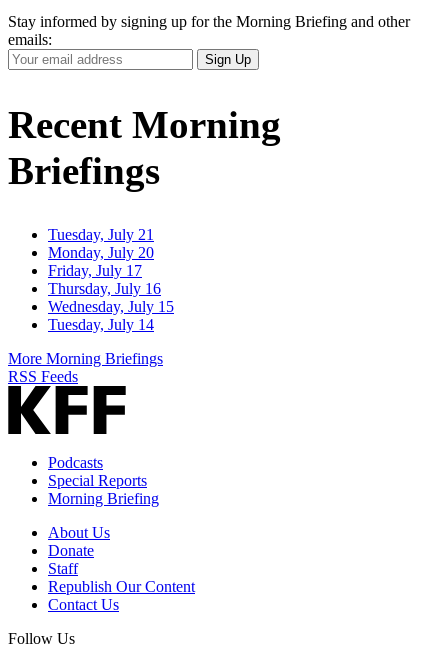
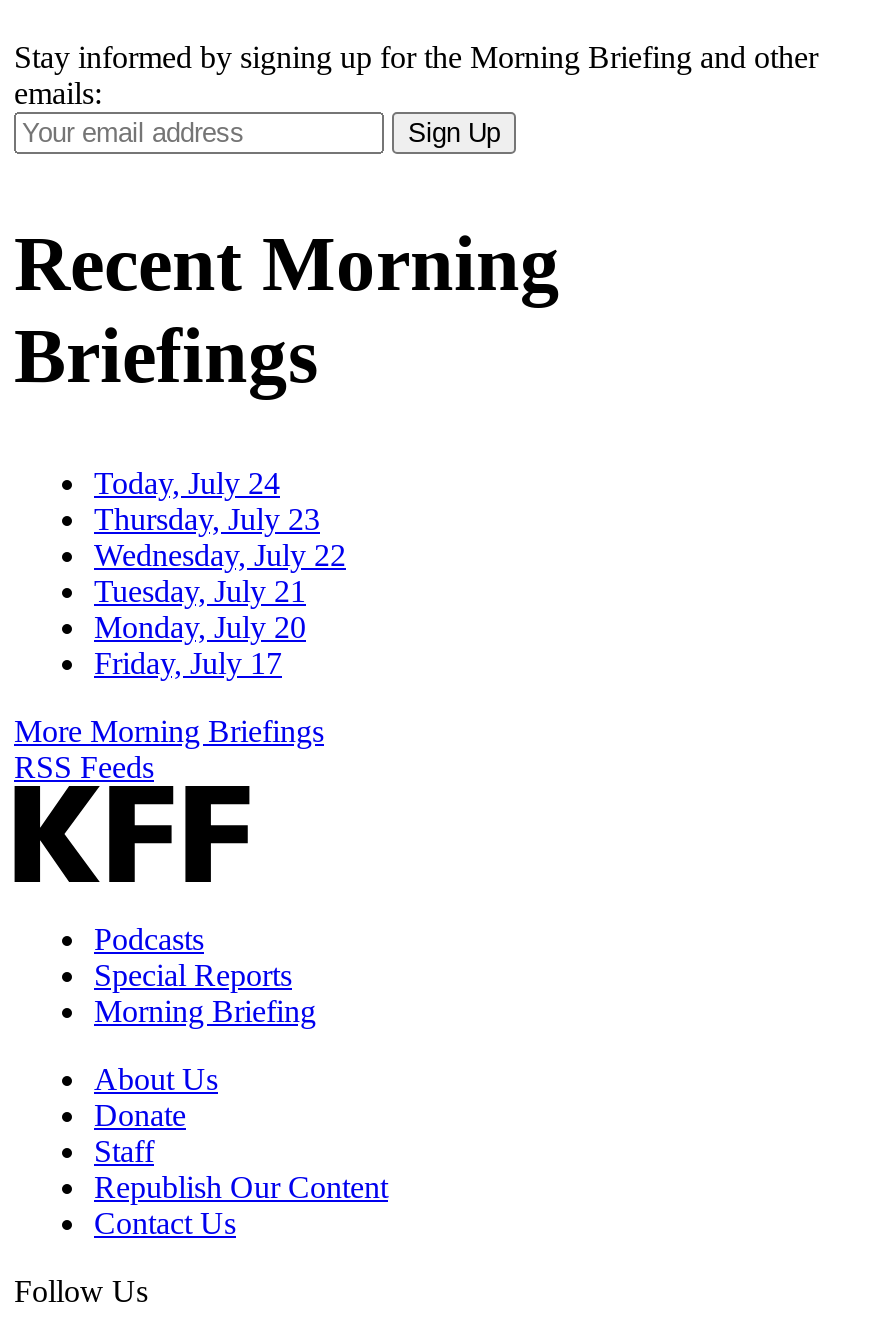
none -> [94,467,346,573] Today, July 24 | Thursday, July 23 | Wednesday, July 22
moved [48,226,154,279] -> [94,575,306,681]: Tuesday, July 21 | Monday, July 20 | Friday, July 17
[48,280,174,333] Thursday, July 16 | Wednesday, July 15 | Tuesday, July 14 -> none

